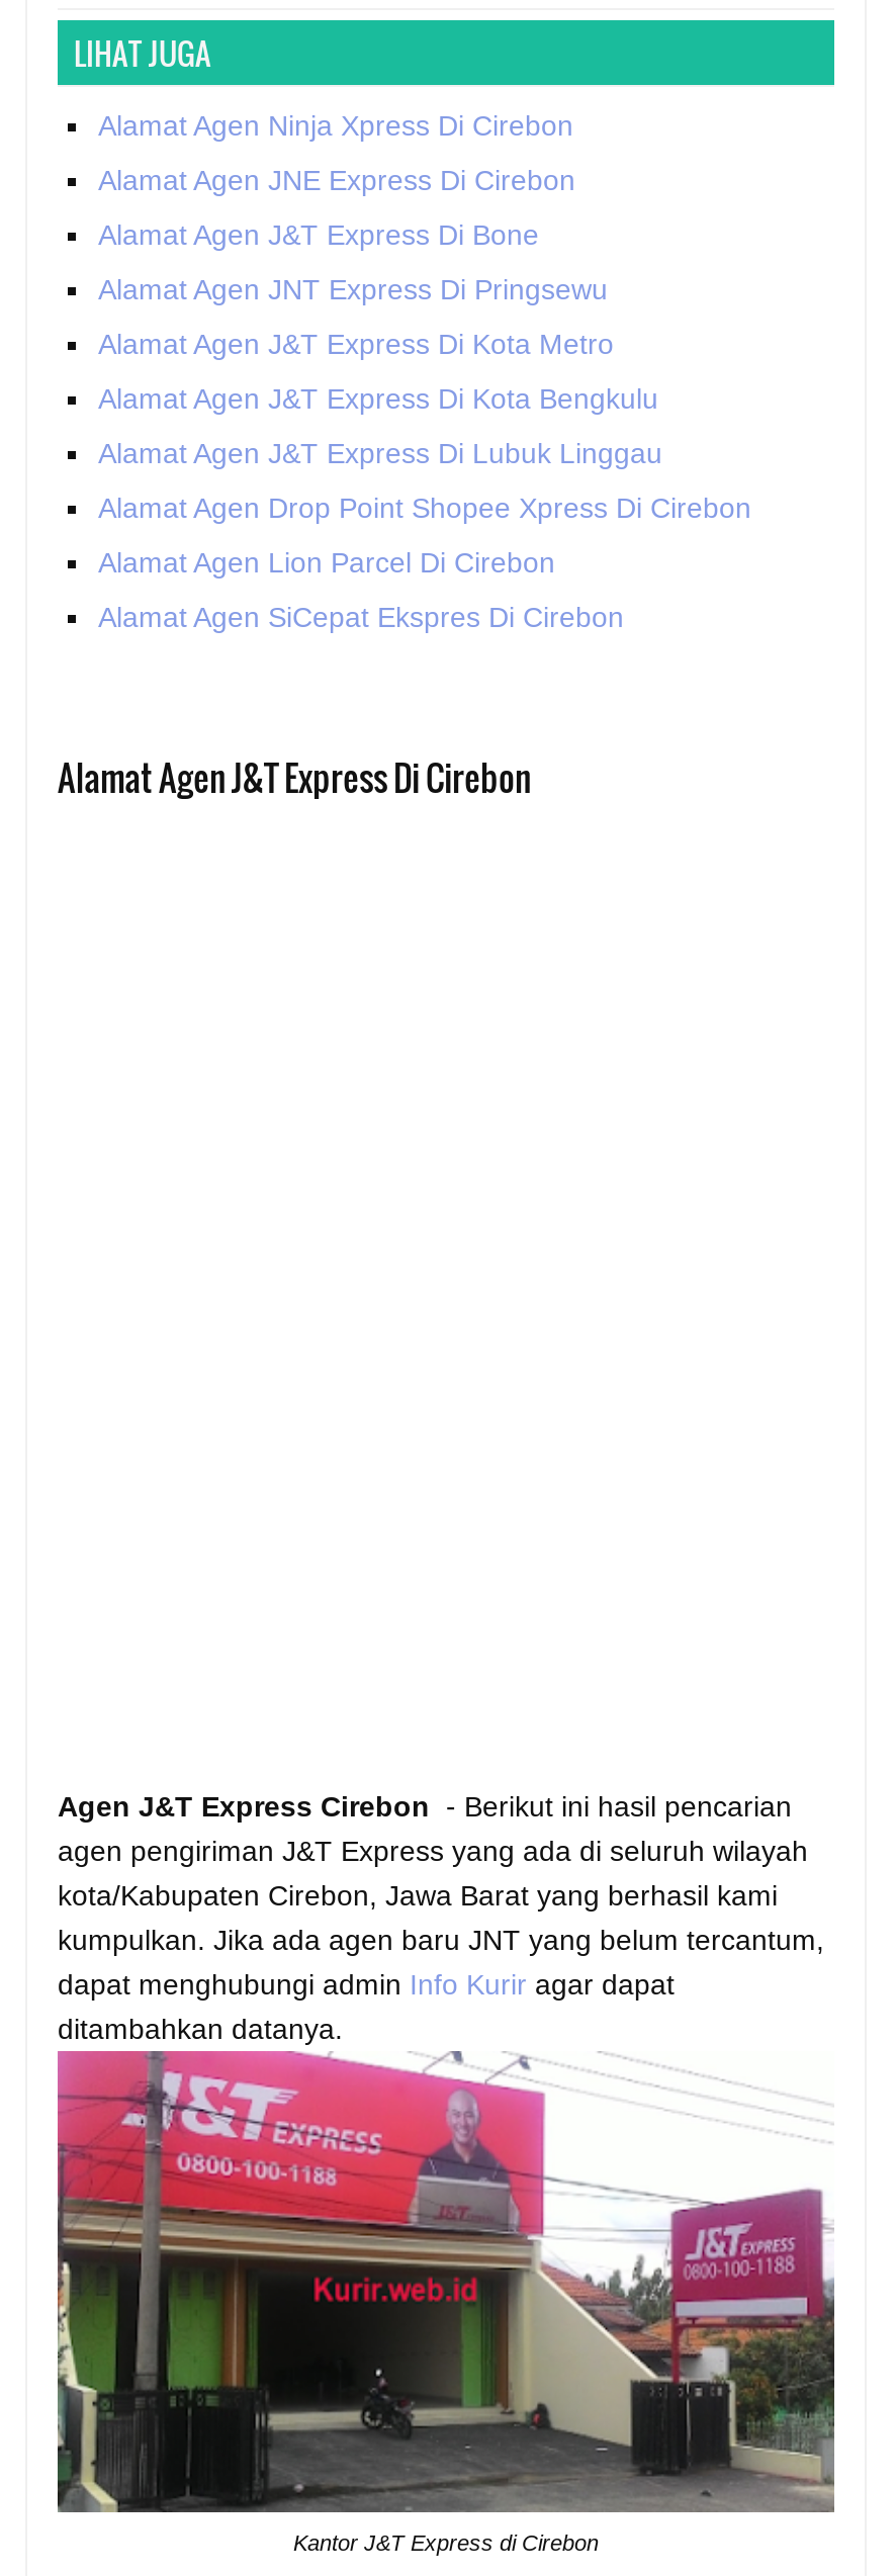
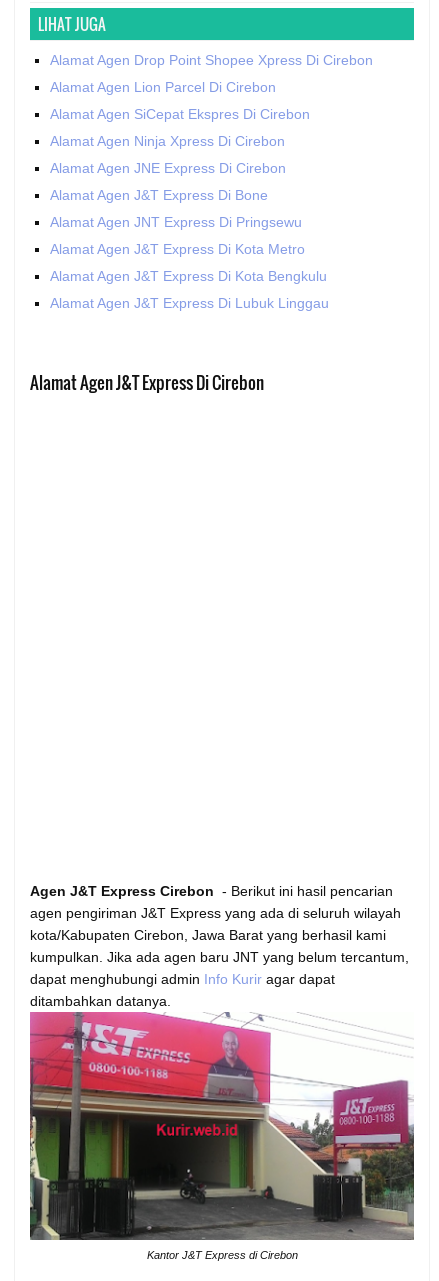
moved [98,108,662,468] -> [50,133,329,311]: Alamat Agen Ninja Xpress Di Cirebon | Alamat Agen JNE Express Di Cirebon | Alamat Agen J&T Express Di Bone | Alamat Agen JNT Express Di Pringsewu | Alamat Agen J&T Express Di Kota Metro | Alamat Agen J&T Express Di Kota Bengkulu | Alamat Agen J&T Express Di Lubuk Linggau
moved [98,491,751,632] -> [50,52,373,122]: Alamat Agen Drop Point Shopee Xpress Di Cirebon | Alamat Agen Lion Parcel Di Cirebon | Alamat Agen SiCepat Ekspres Di Cirebon

